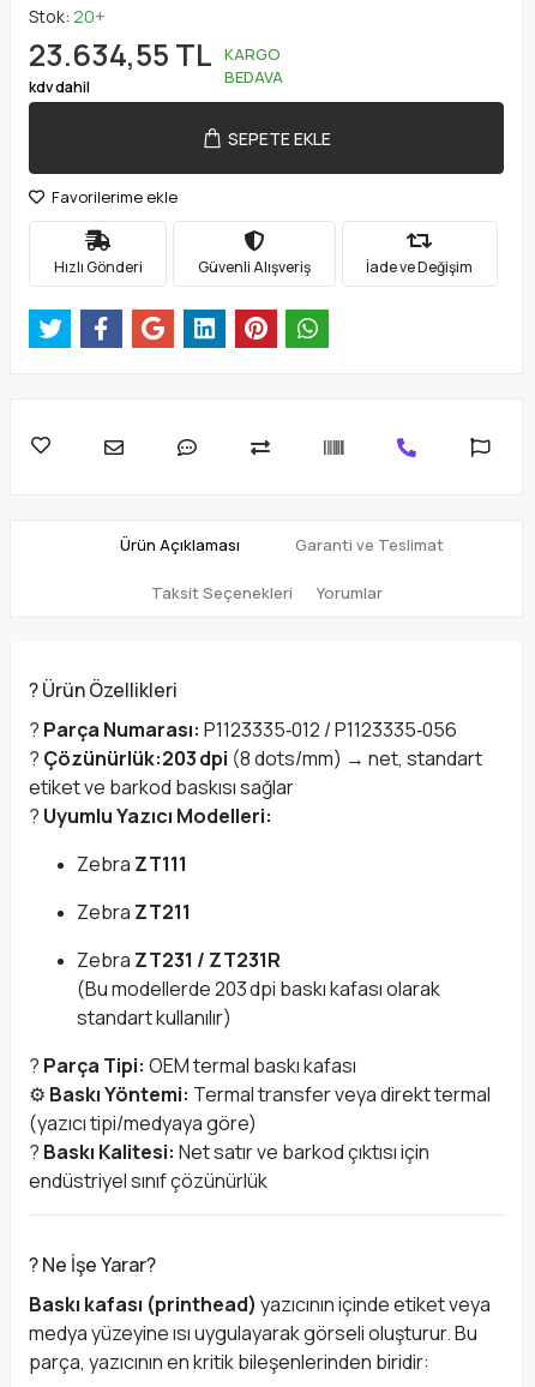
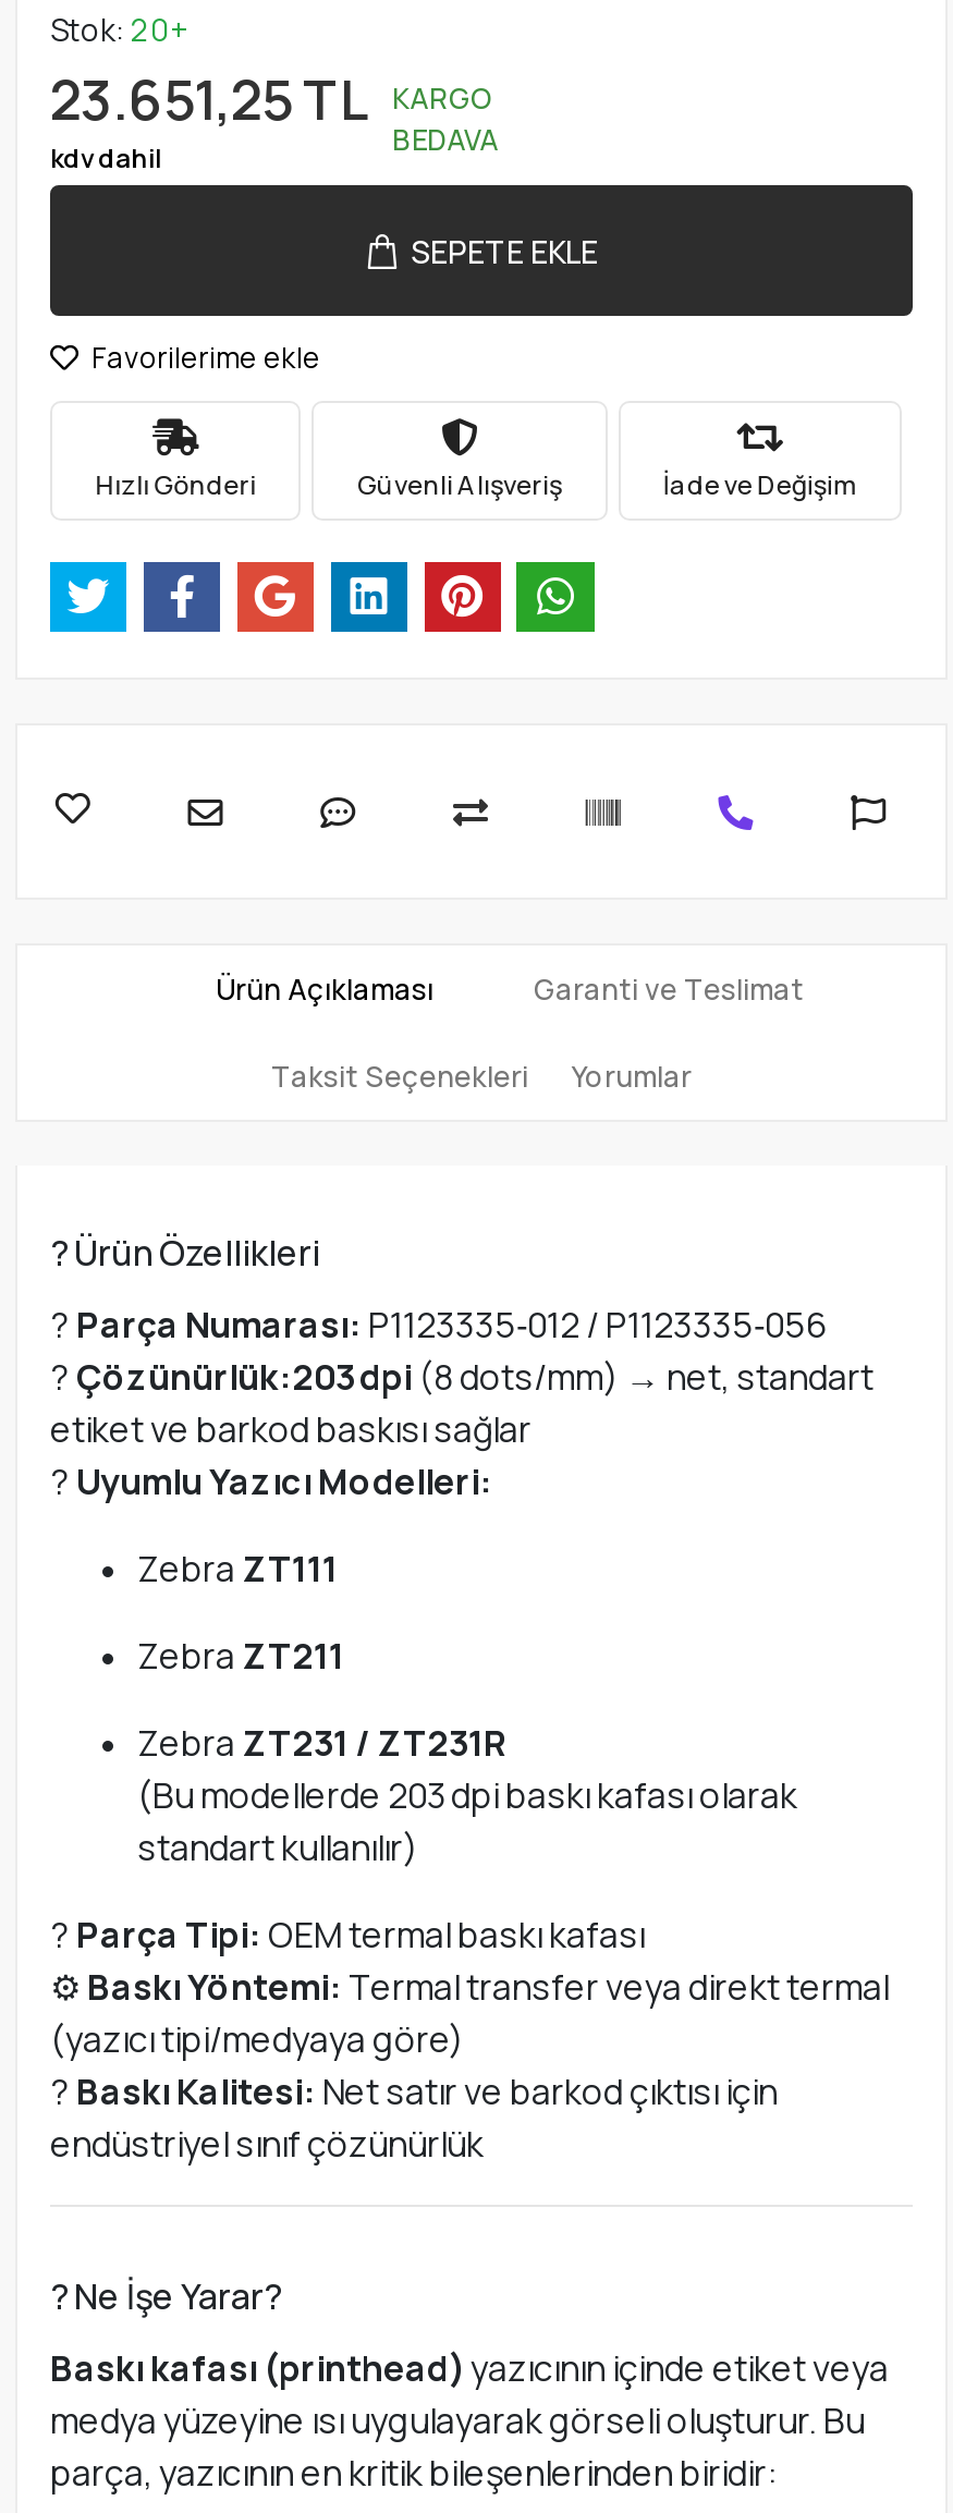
[29,34,281,76] 23.634,55 TL KARGO -> [50,61,494,137] 23.651,25 TL KARGO

